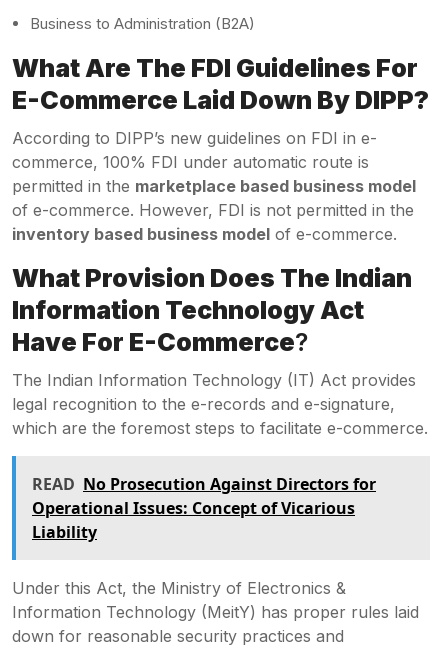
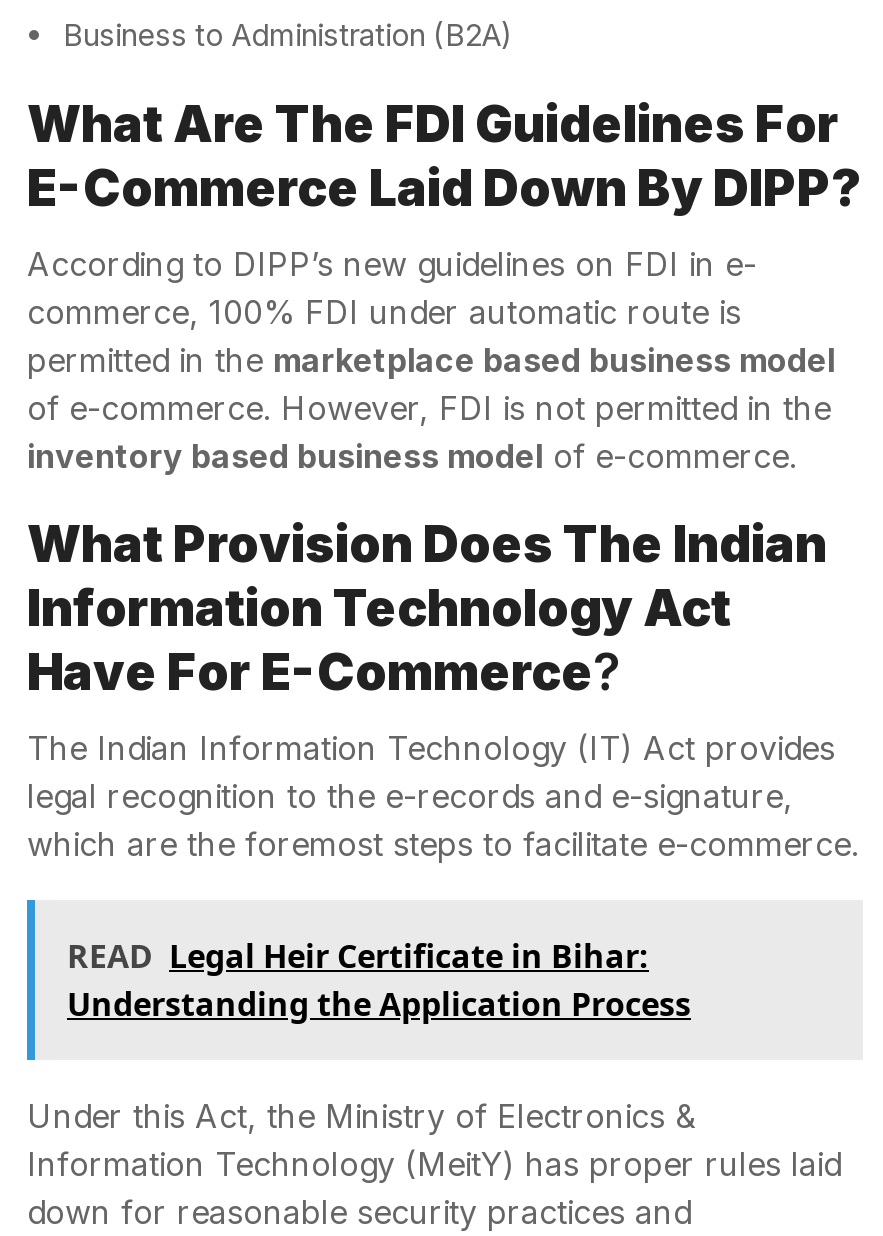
[32,473,376,543] READ No Prosecution Against Directors for | Operational Issues: Concept of Vicarious | Liability -> [67,933,691,1025] READ Legal Heir Certificate in Bihar: | Understanding the Application Process

